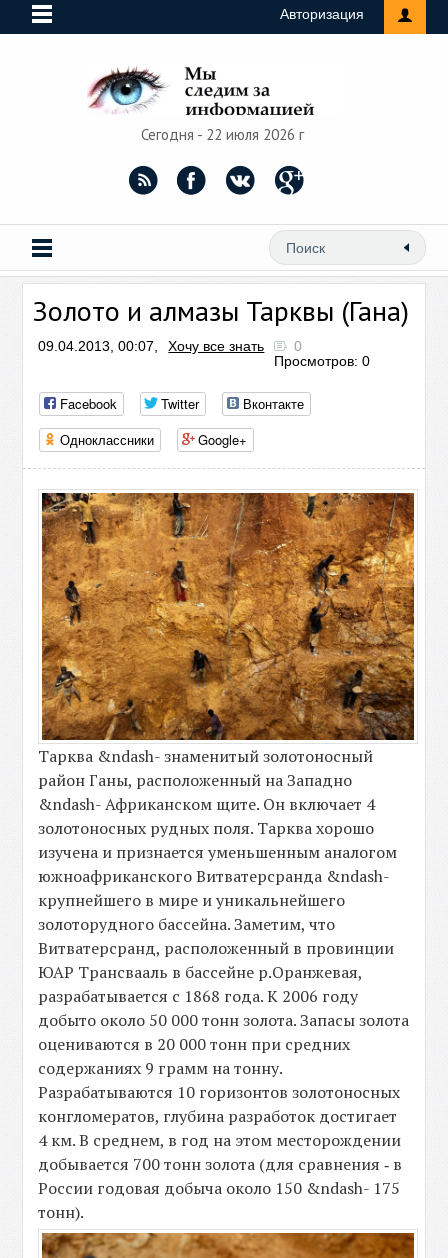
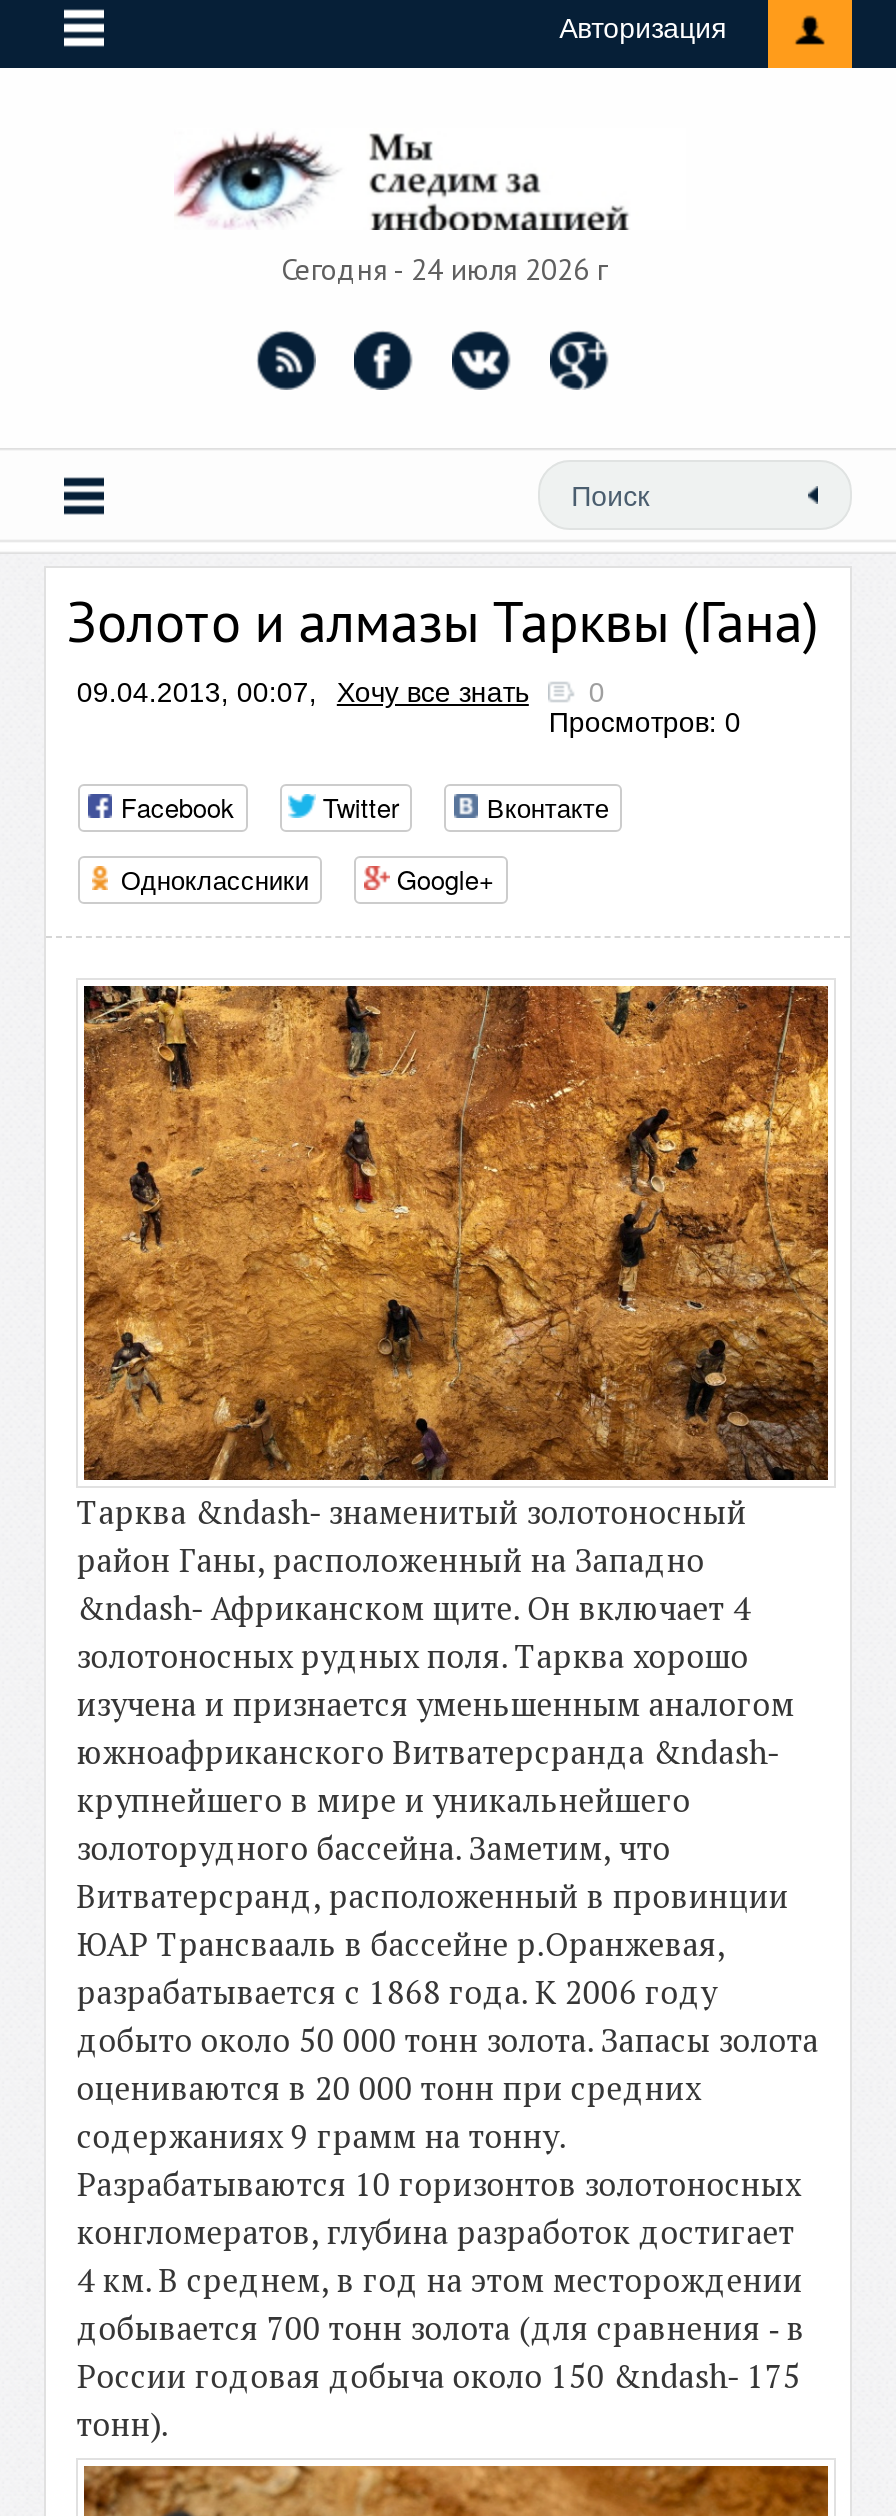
[140,125,307,144] Сегодня - 22 июля 2026 г -> [281,250,615,288] Сегодня - 24 июля 2026 г

